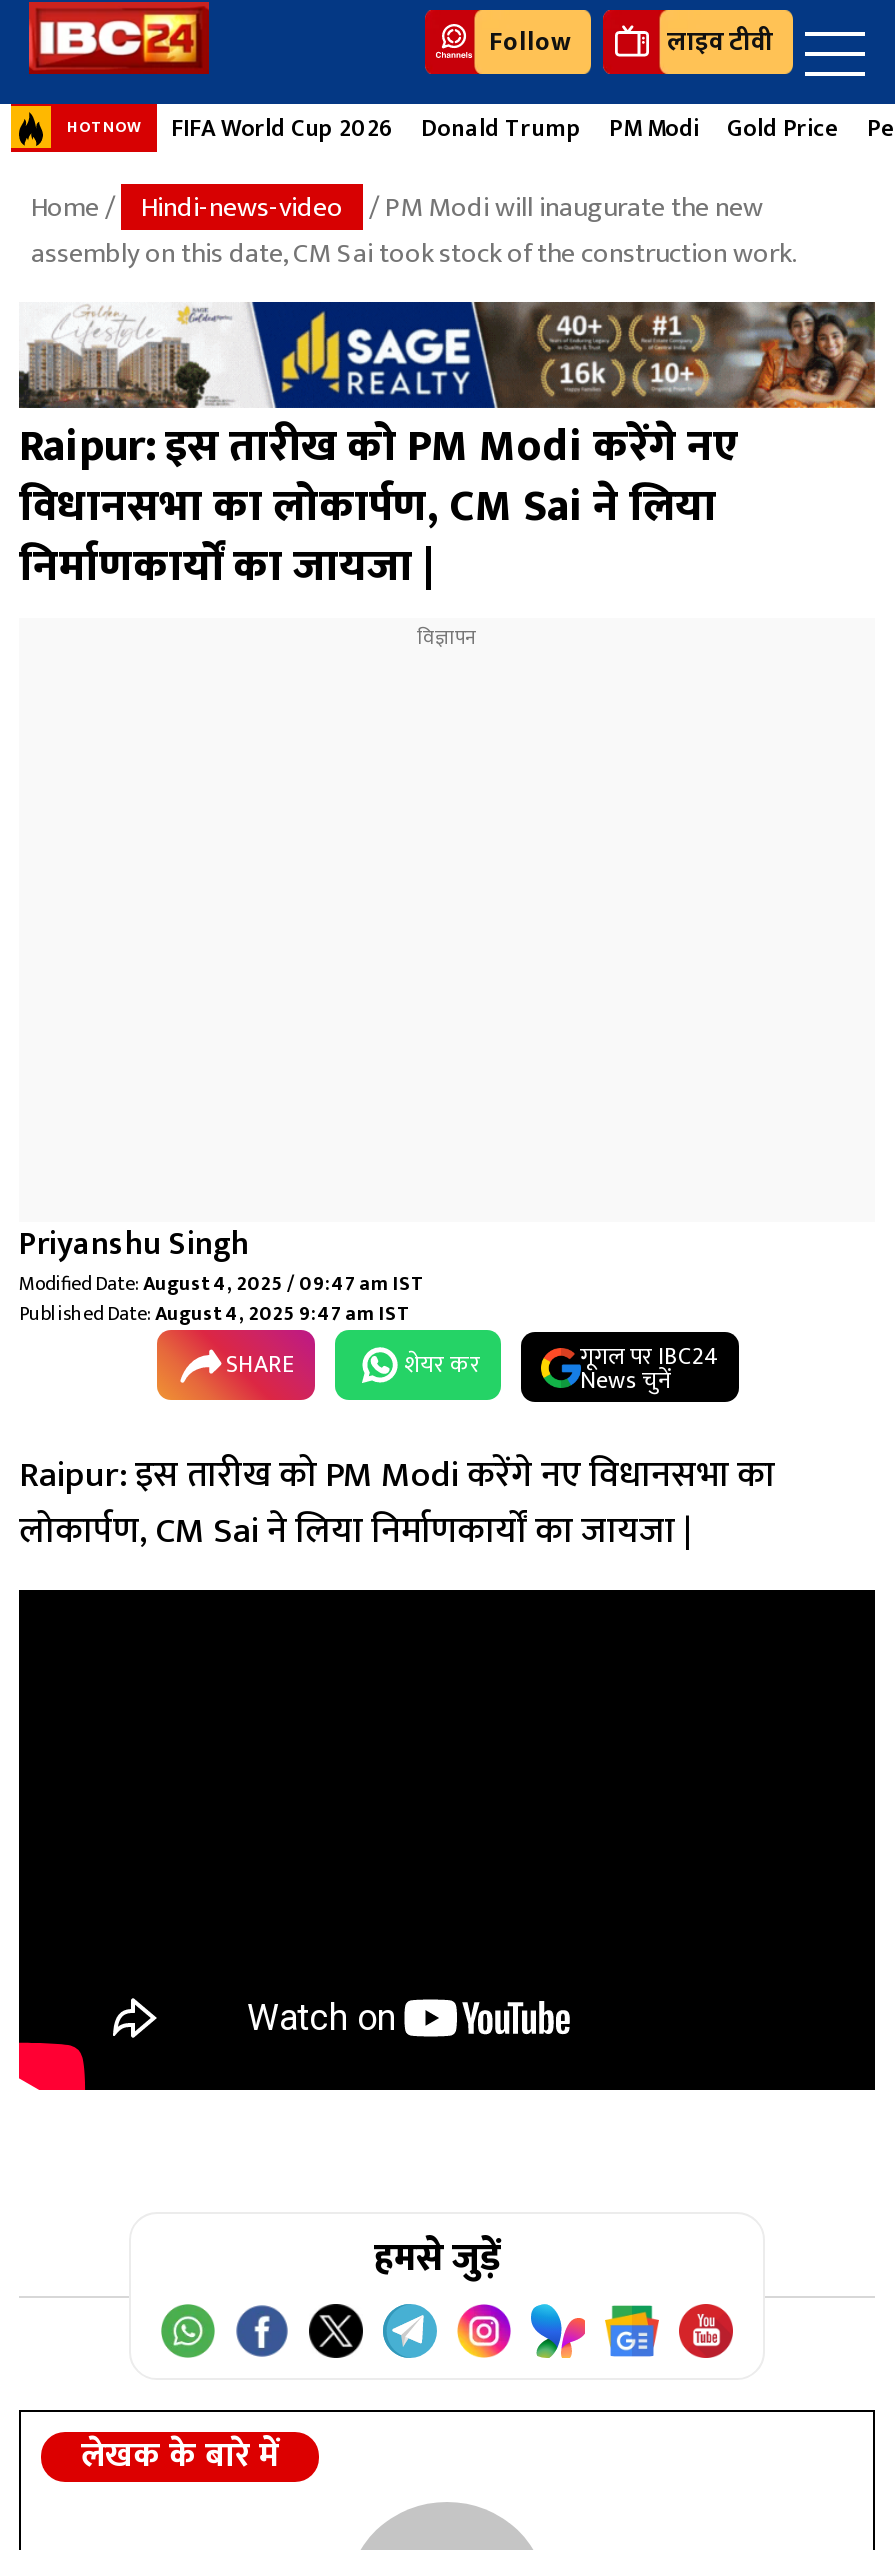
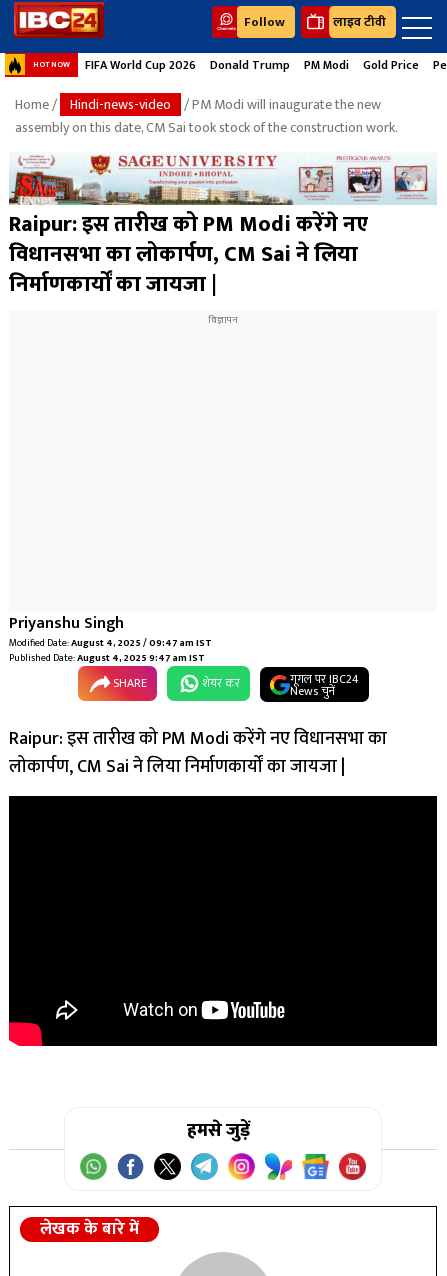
[17,300,877,410] [image] -> [9,152,437,205] [image]

